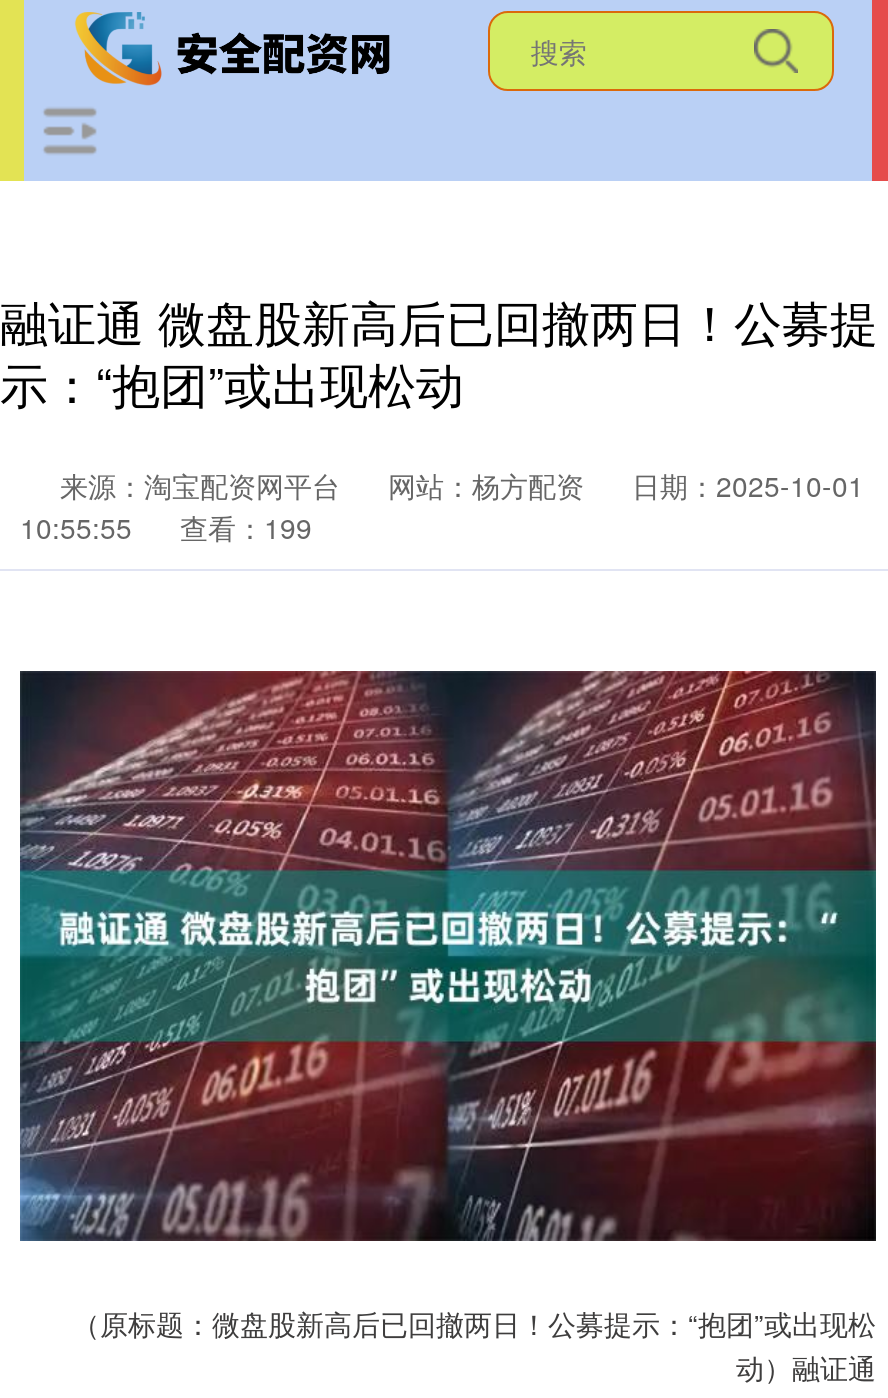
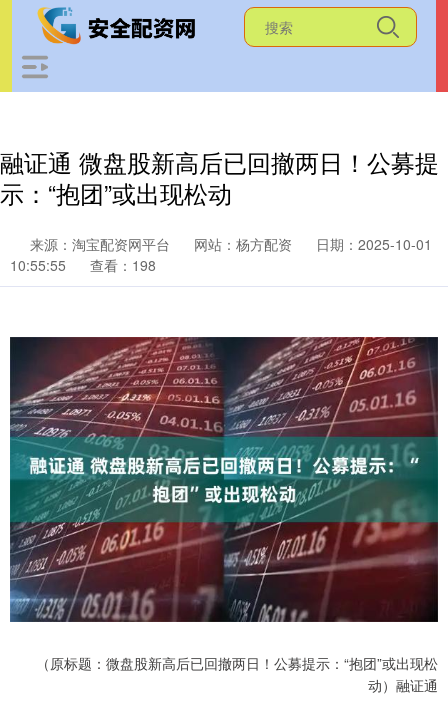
[20,507,312,547] 10:55:55 查看：199 -> [10,255,156,275] 10:55:55 查看：198

